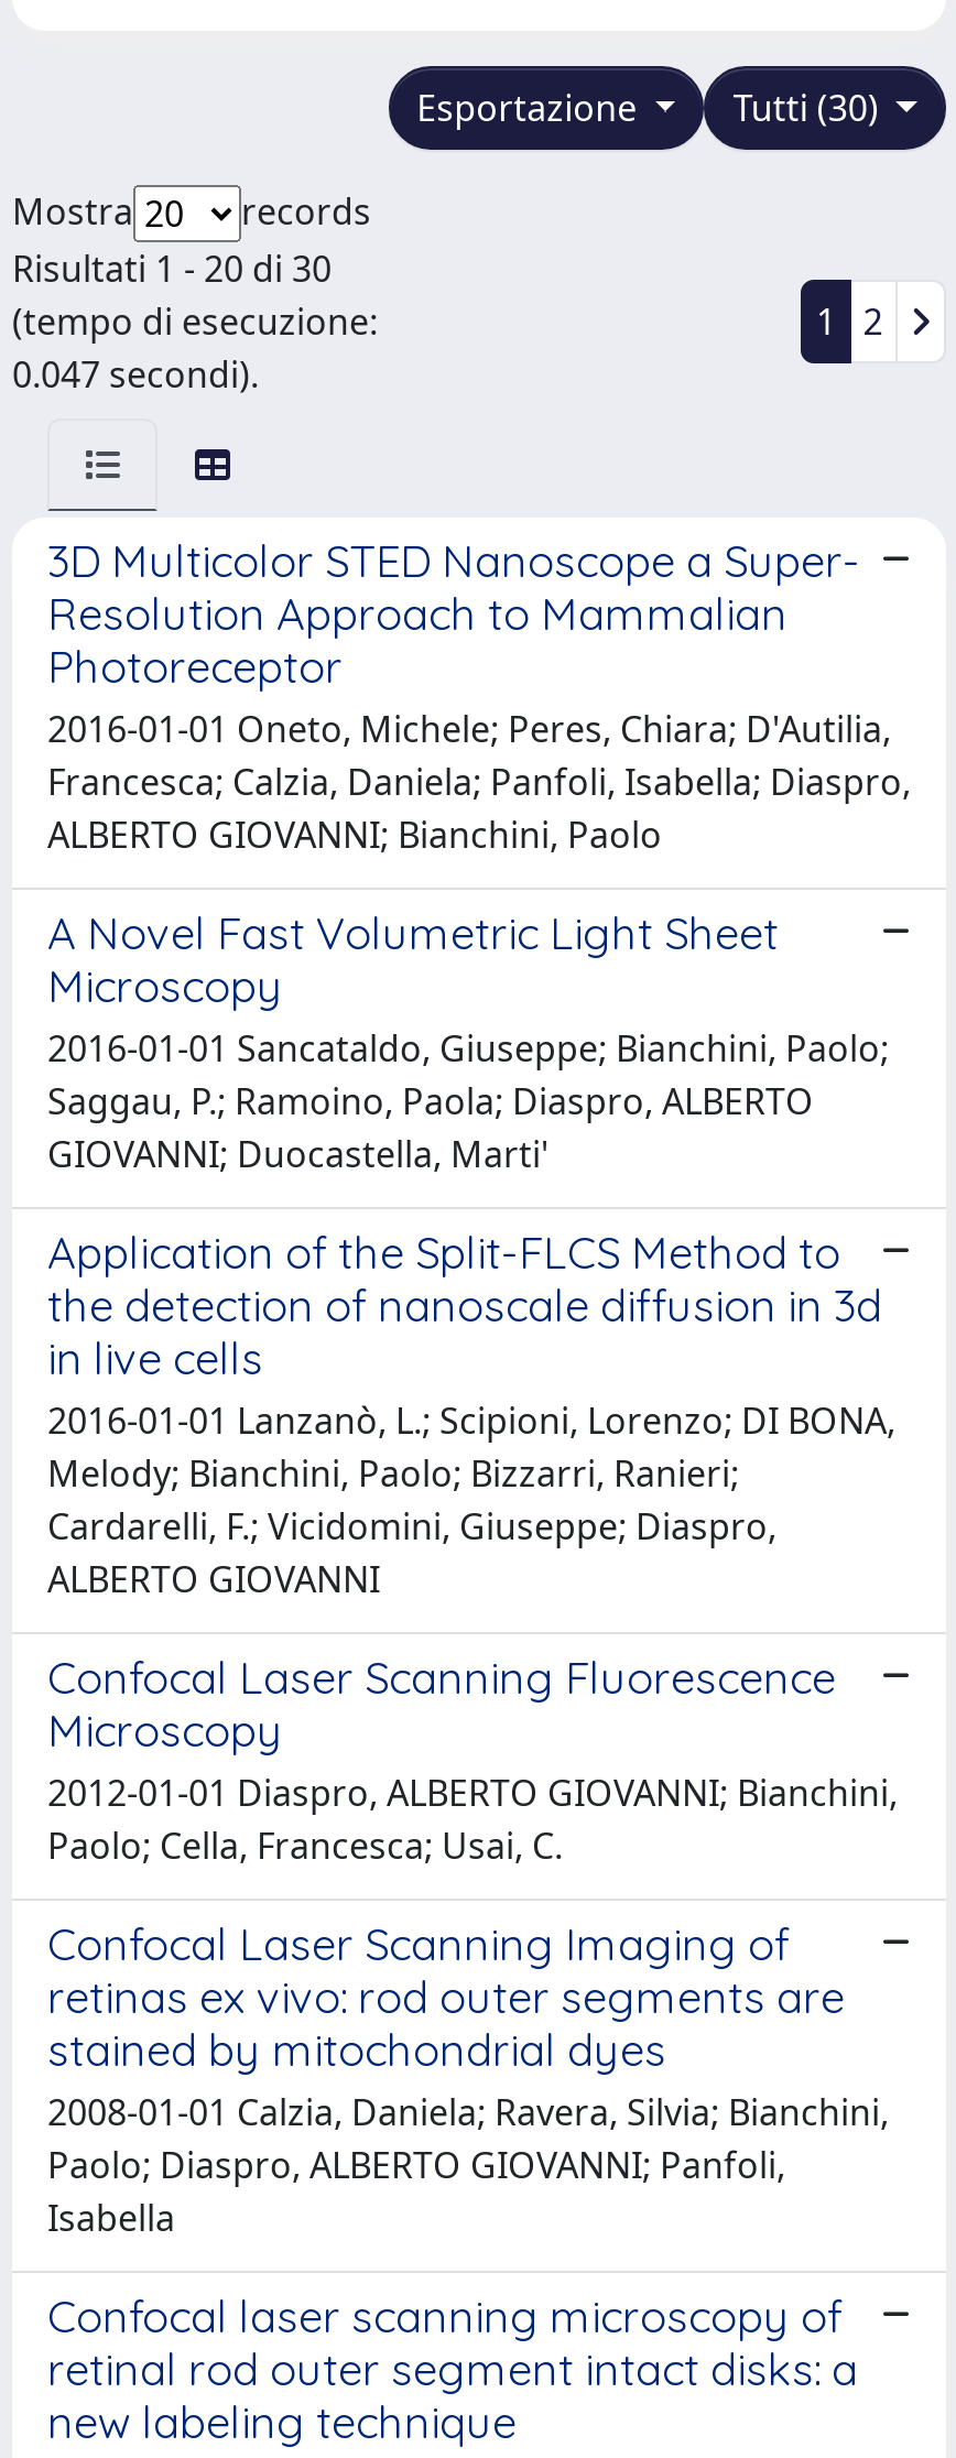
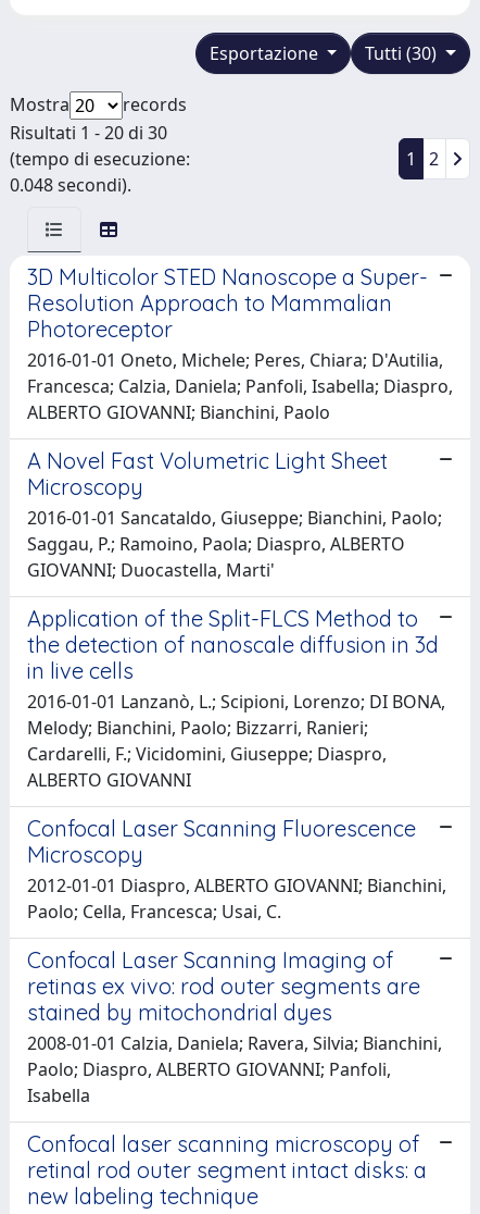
[12,350,259,398] 0.047 secondi). -> [10,173,131,197] 0.048 secondi).

